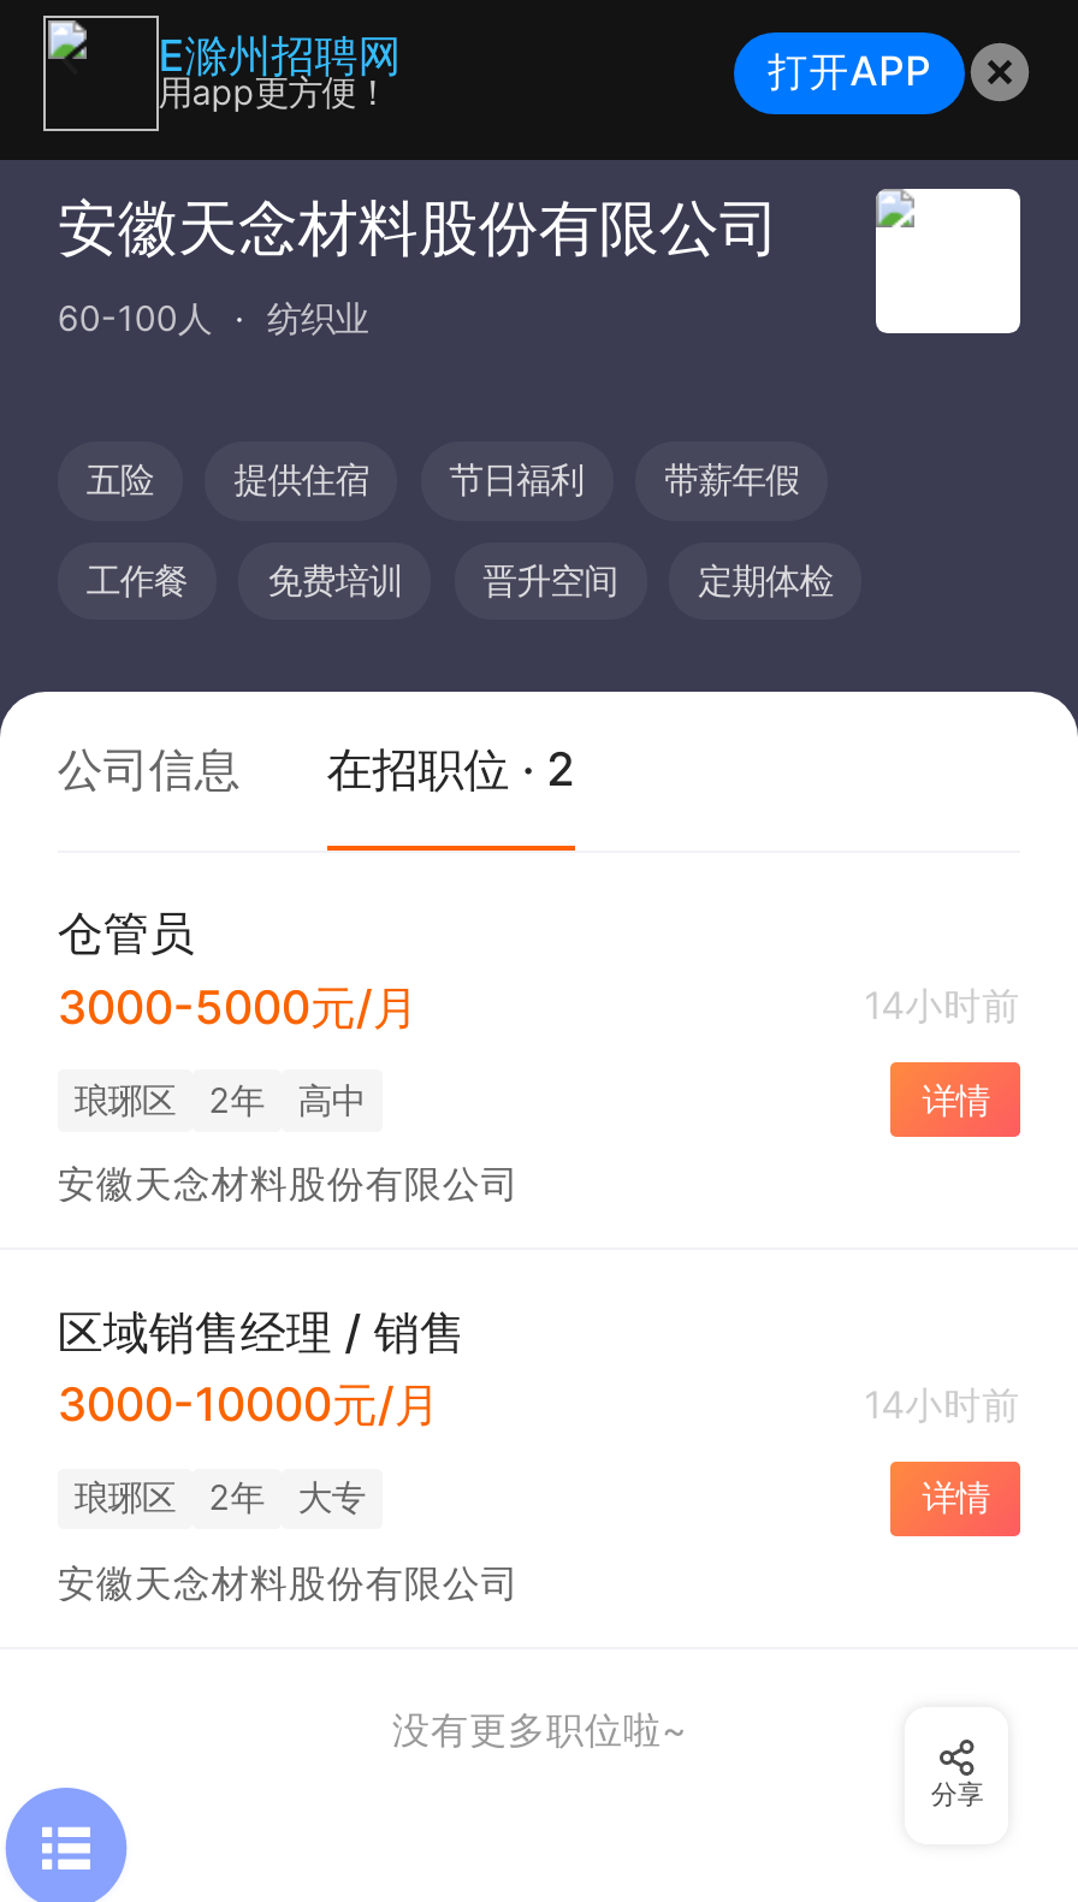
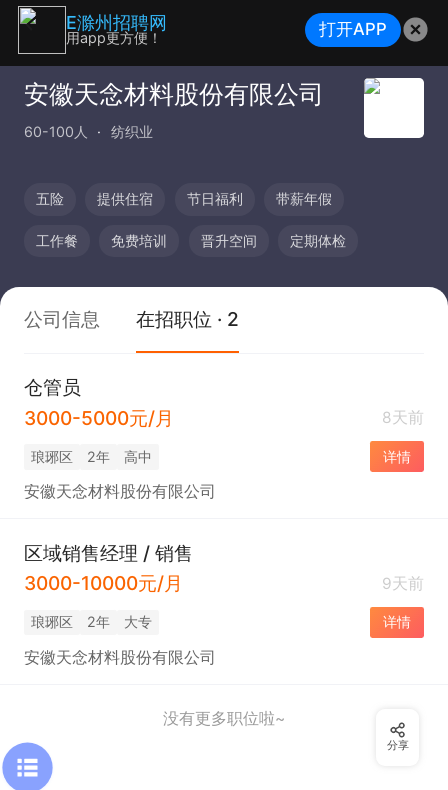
[864,984,1020,1029] 14小时前 -> [382,408,424,427] 8天前
[864,1382,1020,1428] 14小时前 -> [382,574,424,593] 9天前

